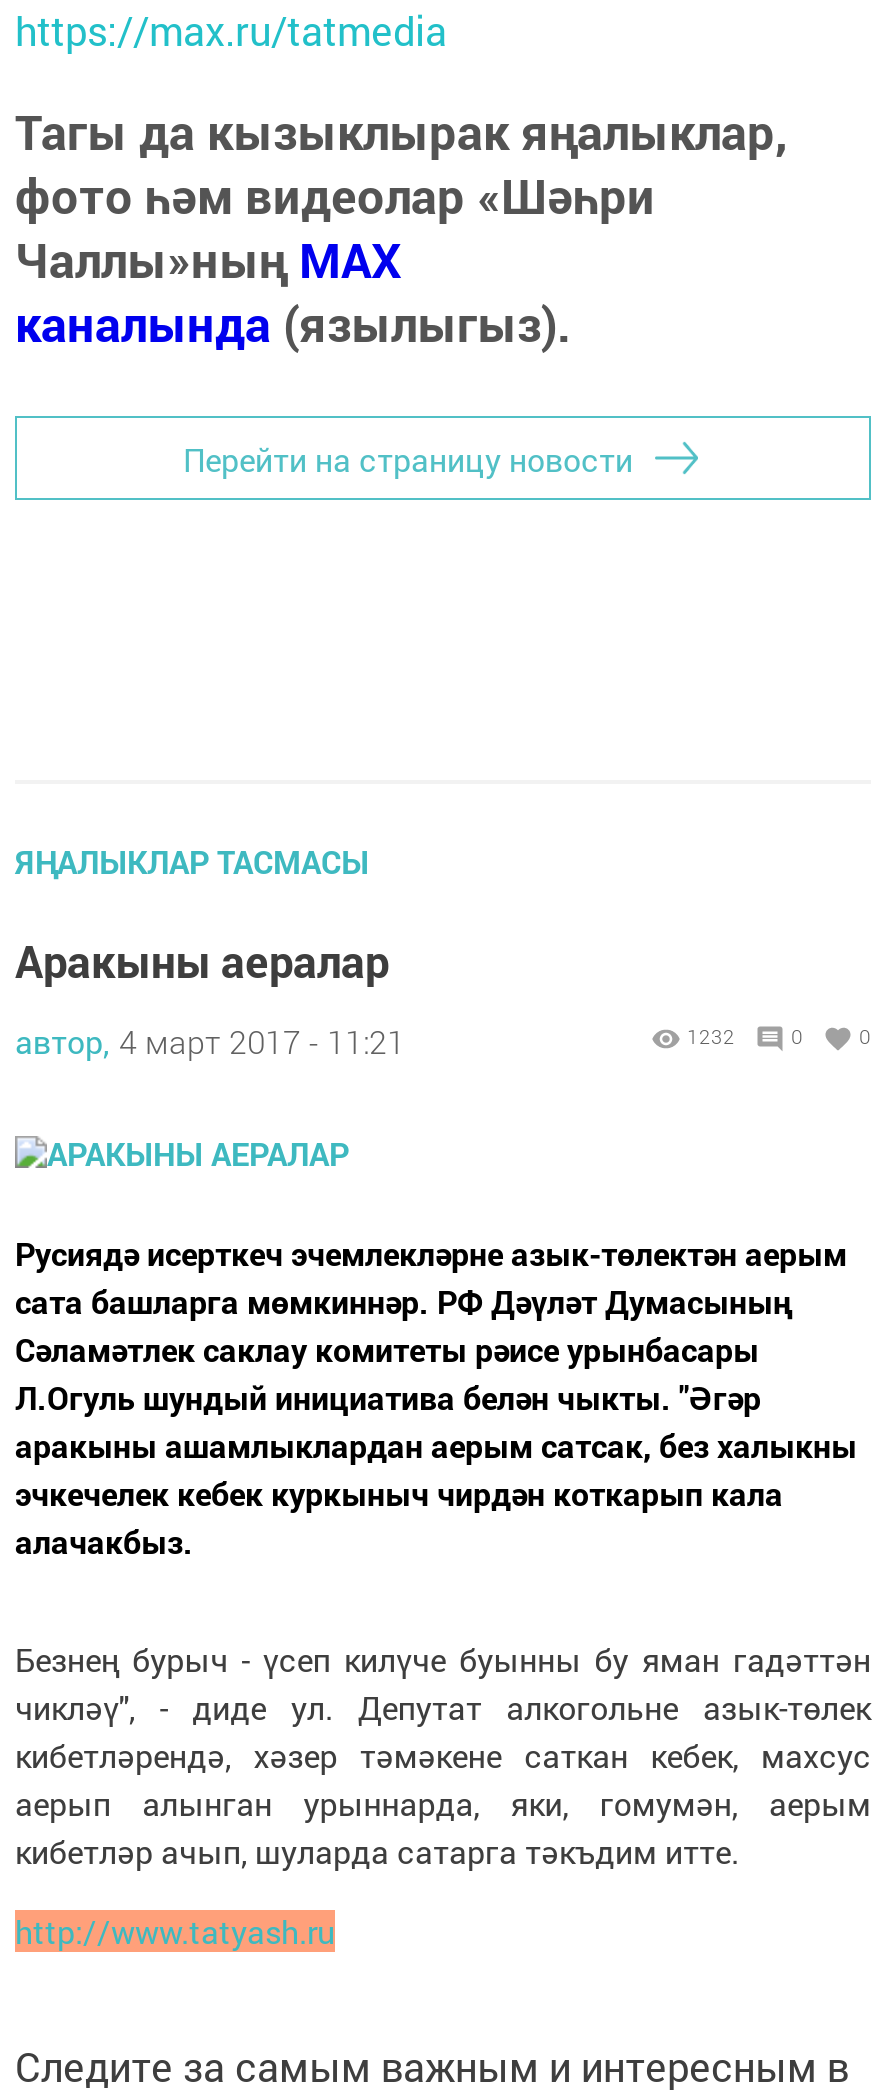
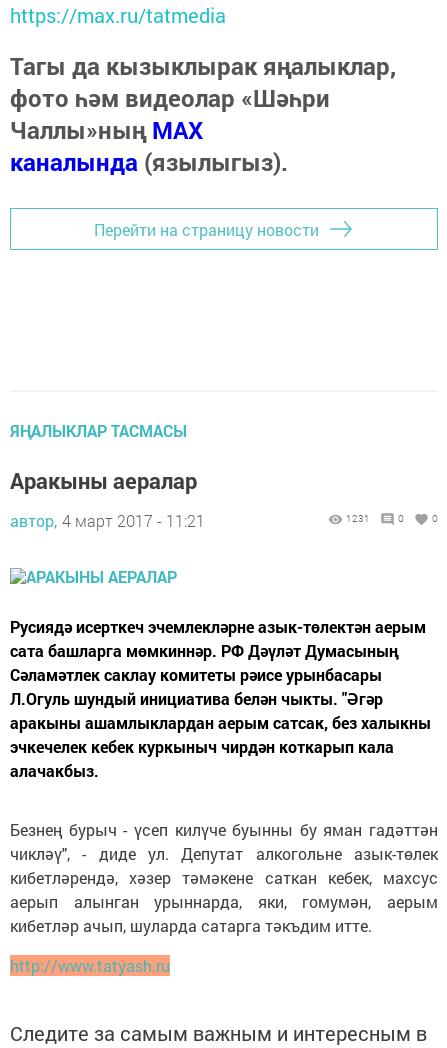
[687,1024,735,1050] 1232 -> [346,512,370,525] 1231

